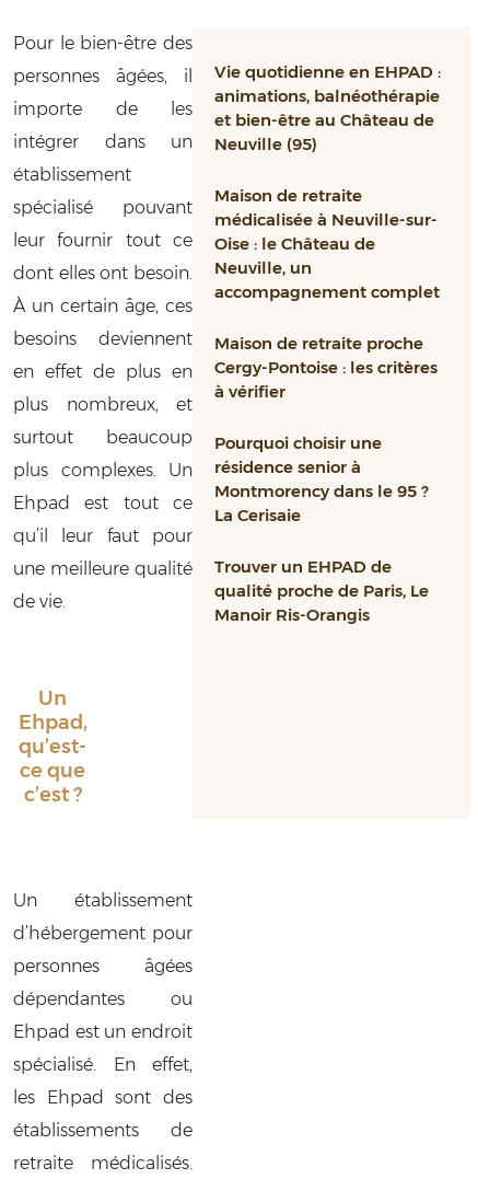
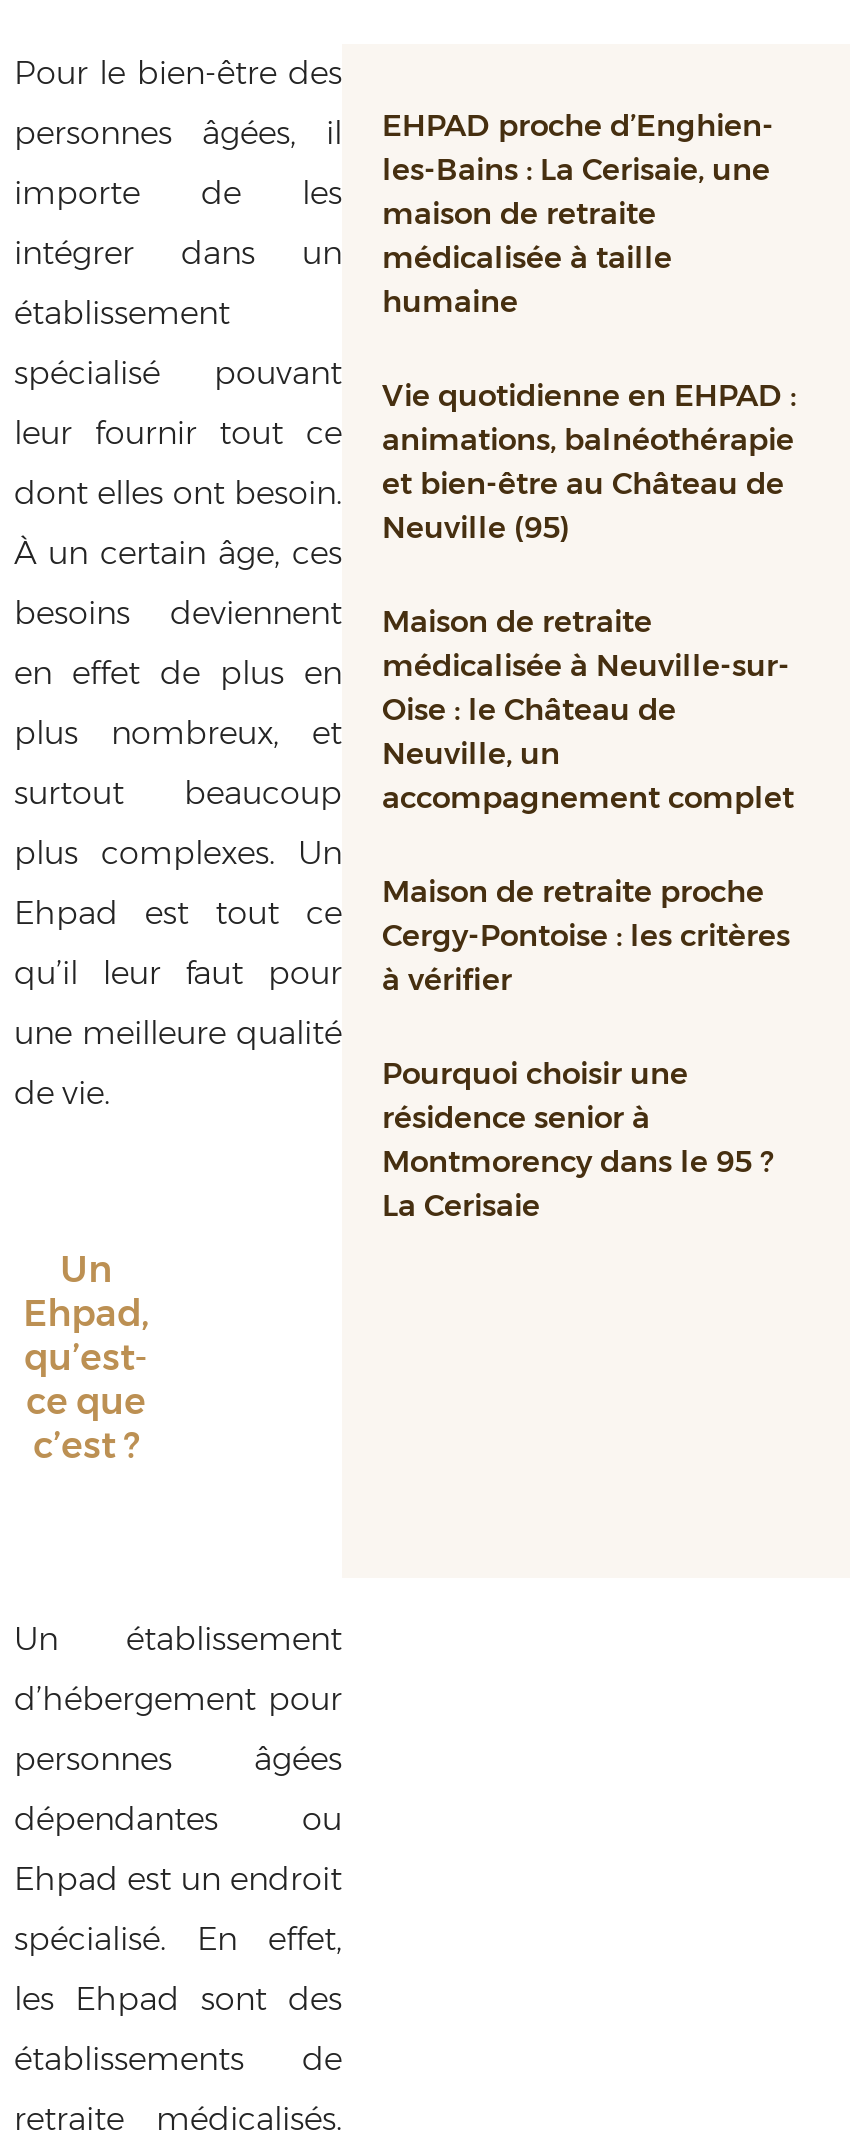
none -> [382,105,774,319] EHPAD proche d’Enghien- | les-Bains : La Cerisaie, une | maison de retraite | médicalisée à taille | humaine
moved [214,61,441,525] -> [382,375,796,1223]: Vie quotidienne en EHPAD : | animations, balnéothérapie | et bien-être au Château de | ... | Montmorency dans le 95 ? | La Cerisaie
[214,556,429,625] Trouver un EHPAD de | qualité proche de Paris, Le | Manoir Ris-Orangis -> none

